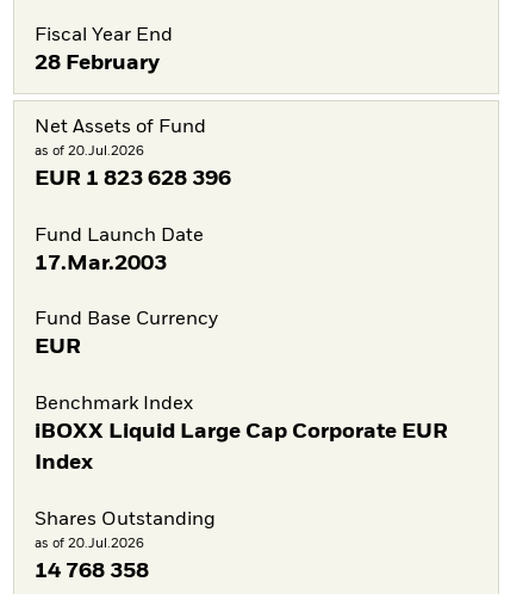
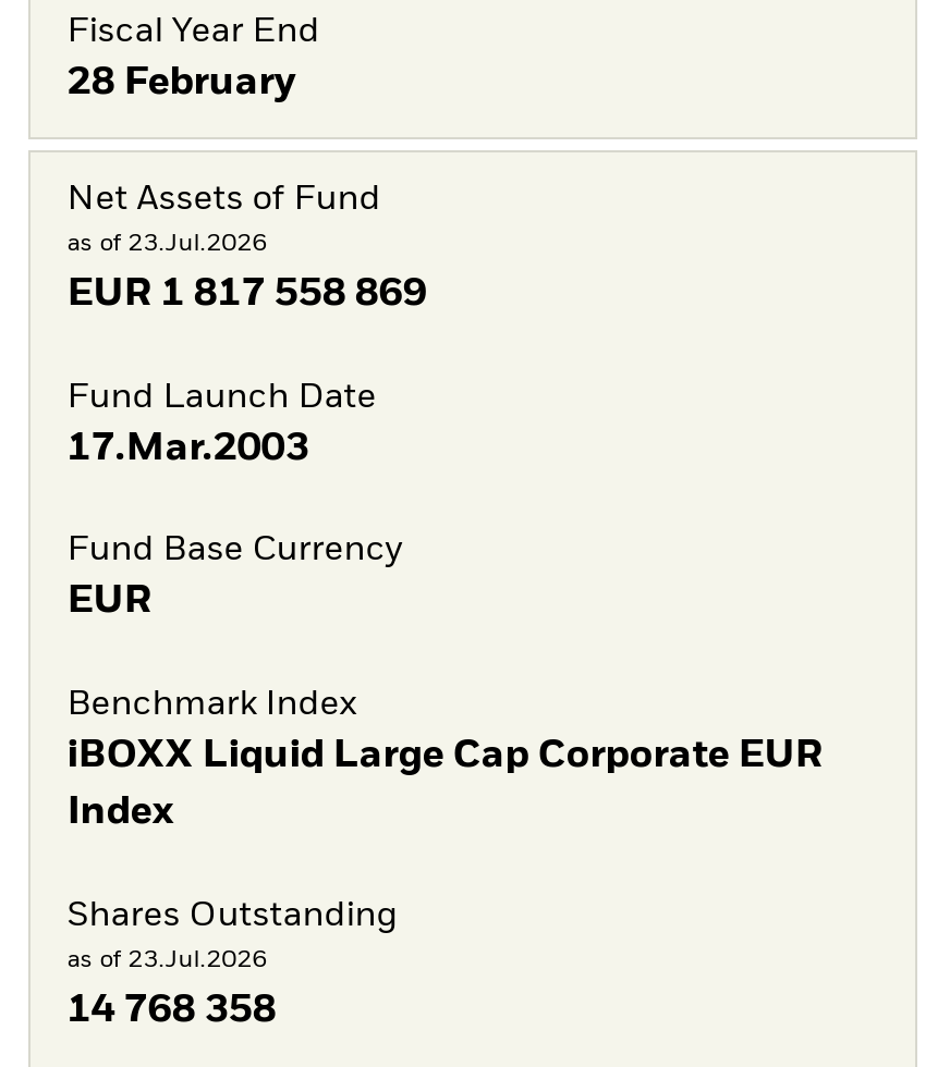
[34,144,144,157] as of 20.Jul.2026 -> [67,231,268,255] as of 23.Jul.2026
[34,168,231,190] EUR 1 823 628 396 -> [67,274,427,313] EUR 1 817 558 869
[34,537,144,550] as of 20.Jul.2026 -> [67,947,268,971] as of 23.Jul.2026

